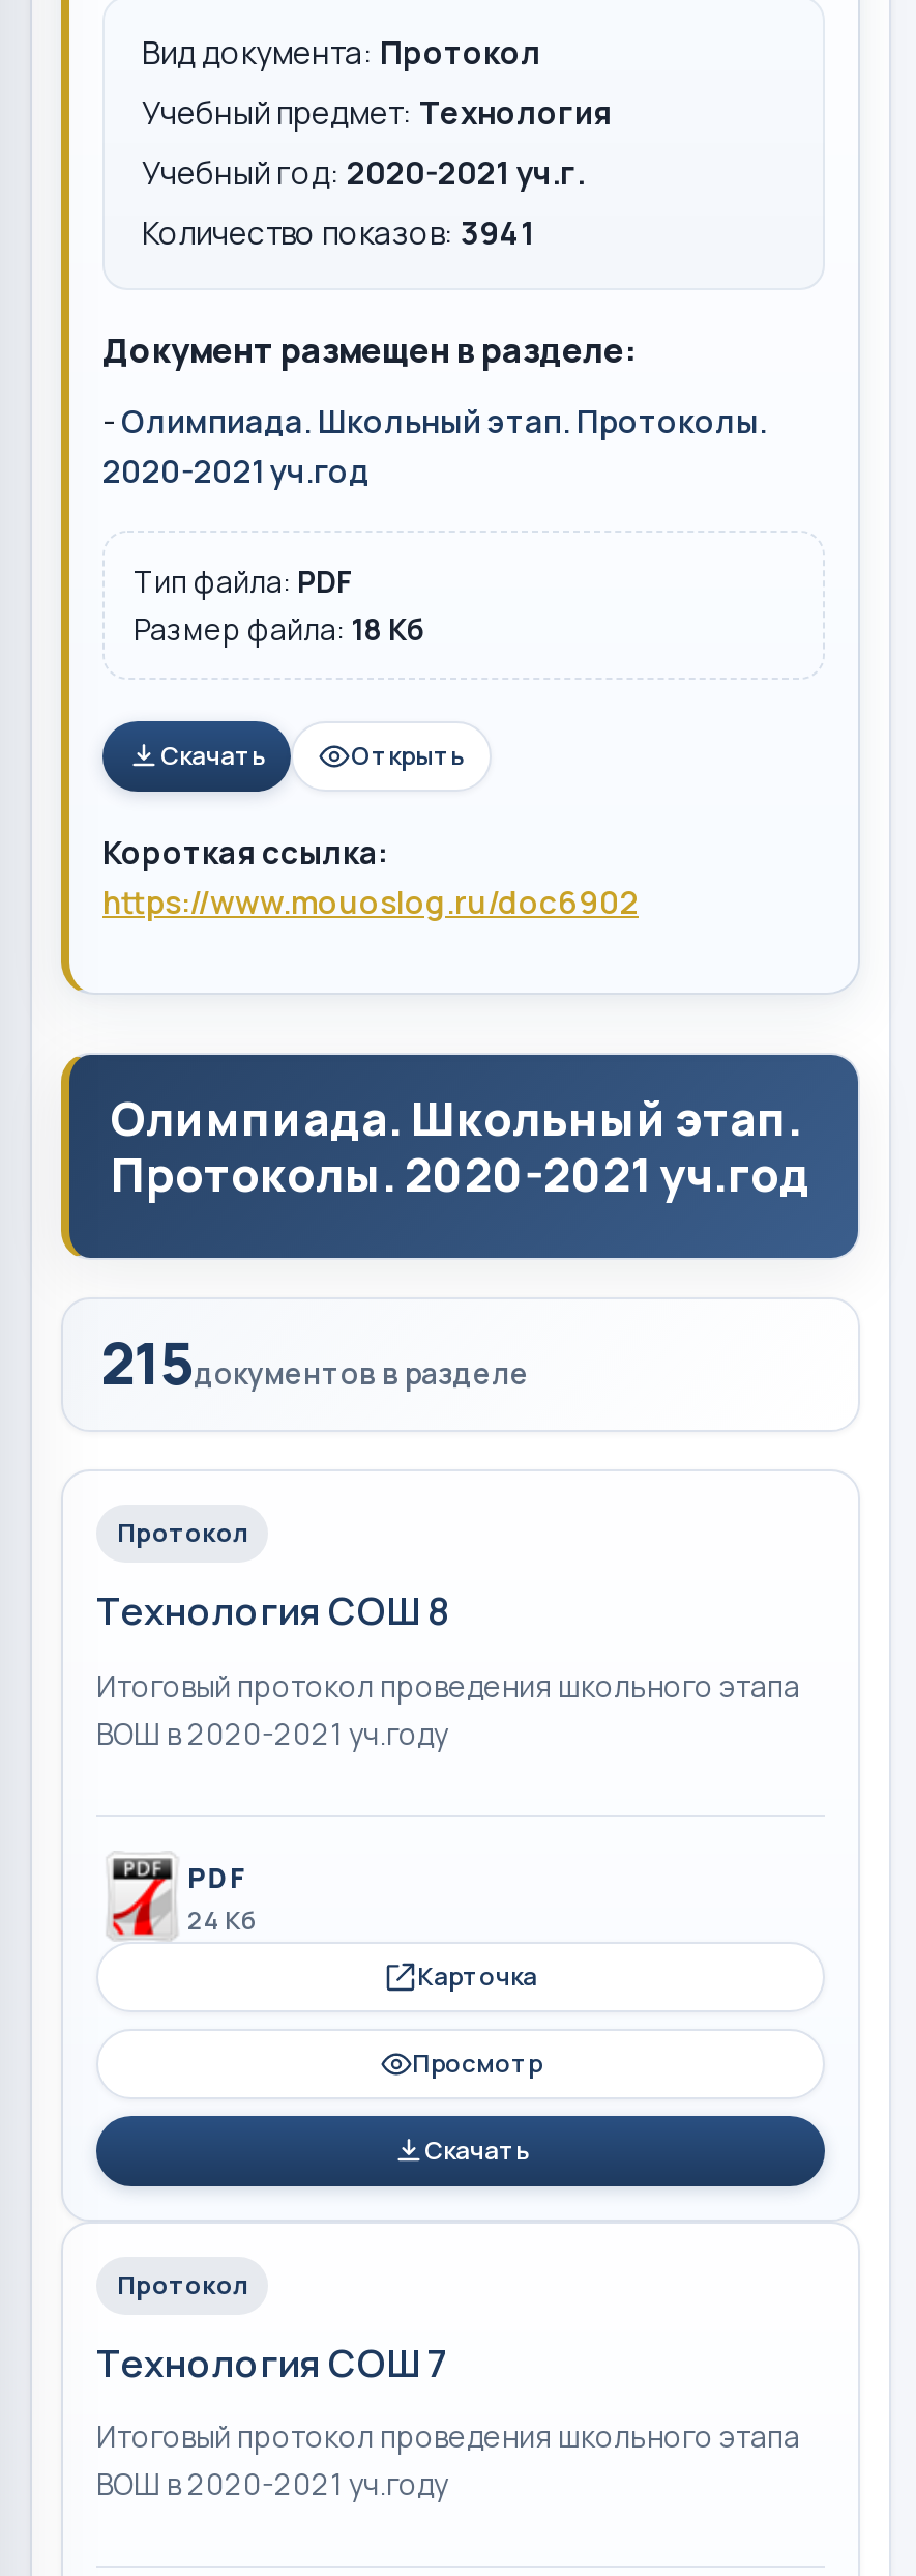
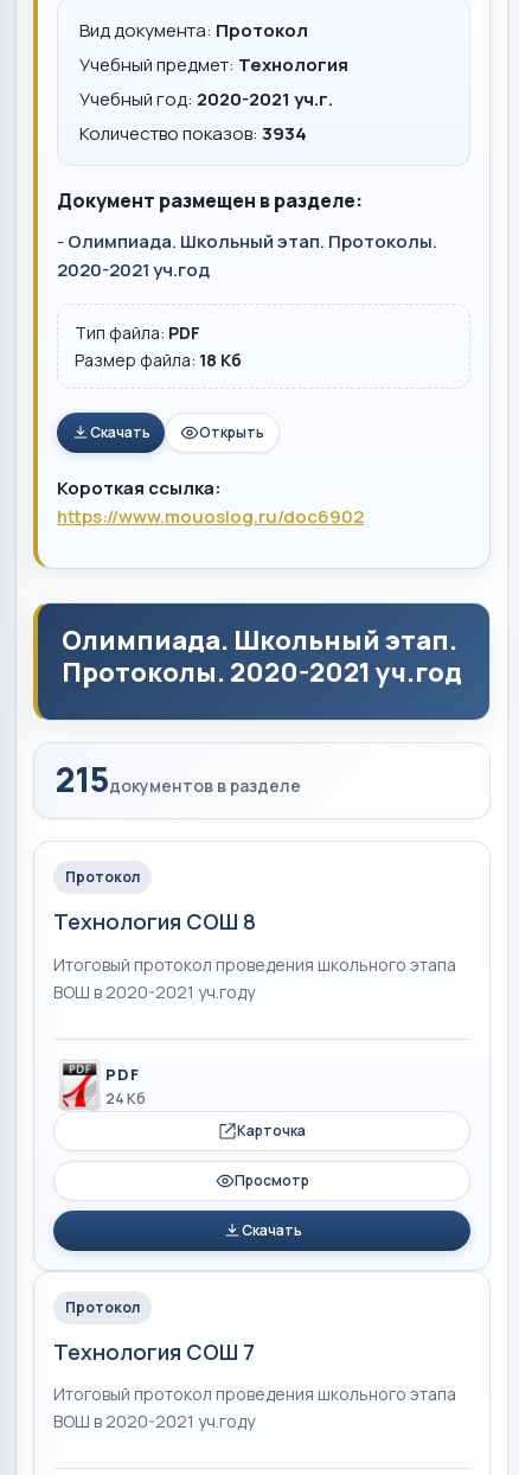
[142,211,535,255] Количество показов: 3941 -> [79,121,307,146] Количество показов: 3934

